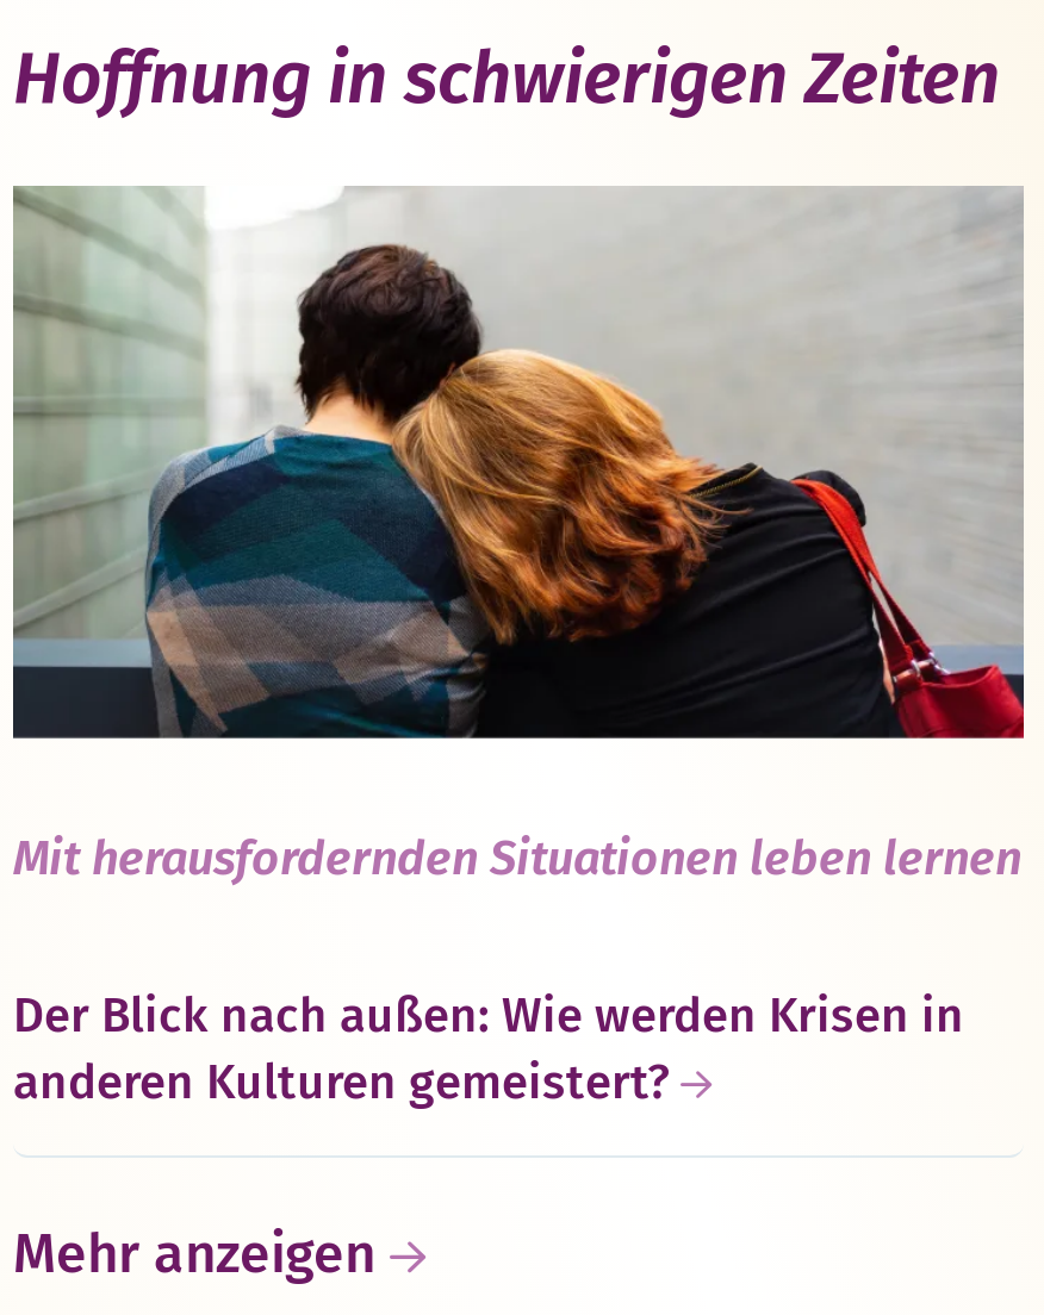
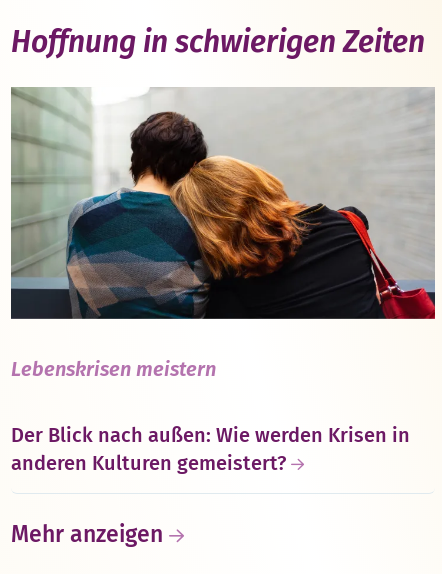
[13,829,1021,887] Mit herausfordernden Situationen leben lernen -> [11,357,216,381] Lebenskrisen meistern

